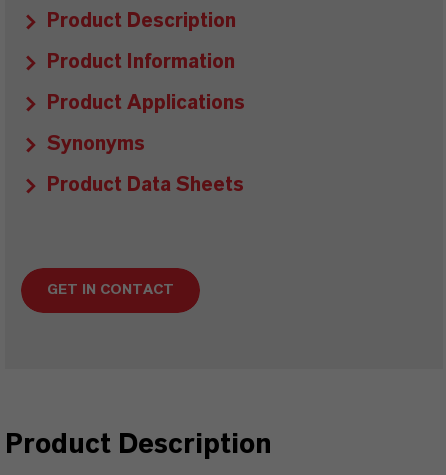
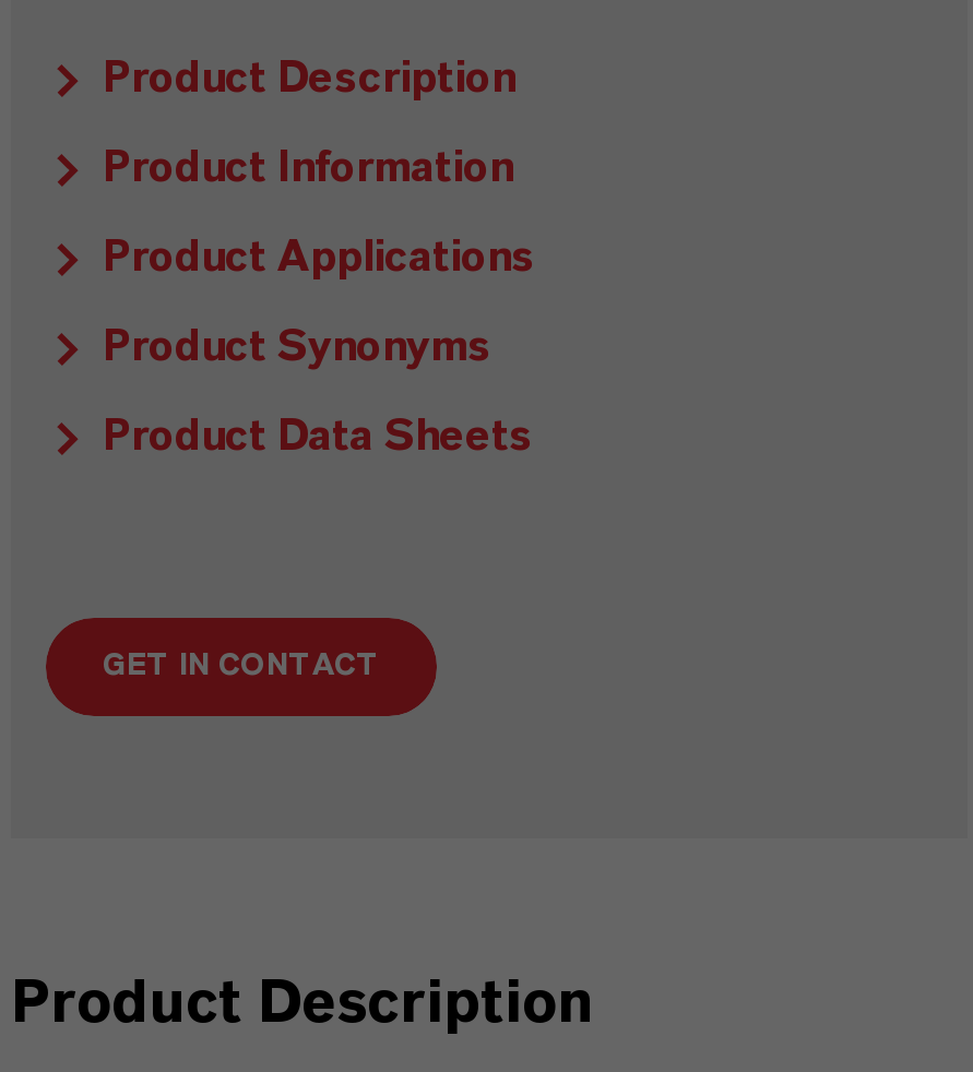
[47,134,145,154] Synonyms -> [103,325,491,369] Product Synonyms

